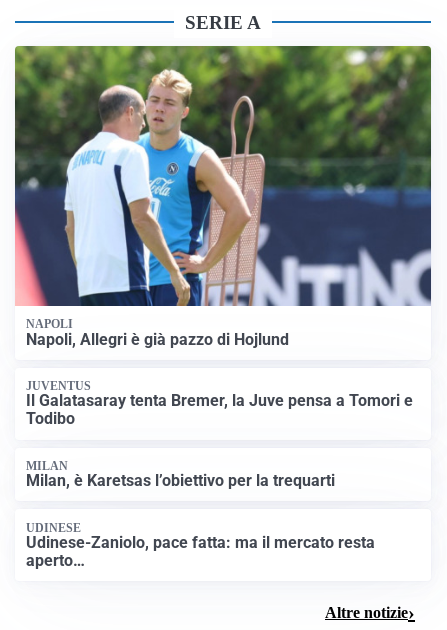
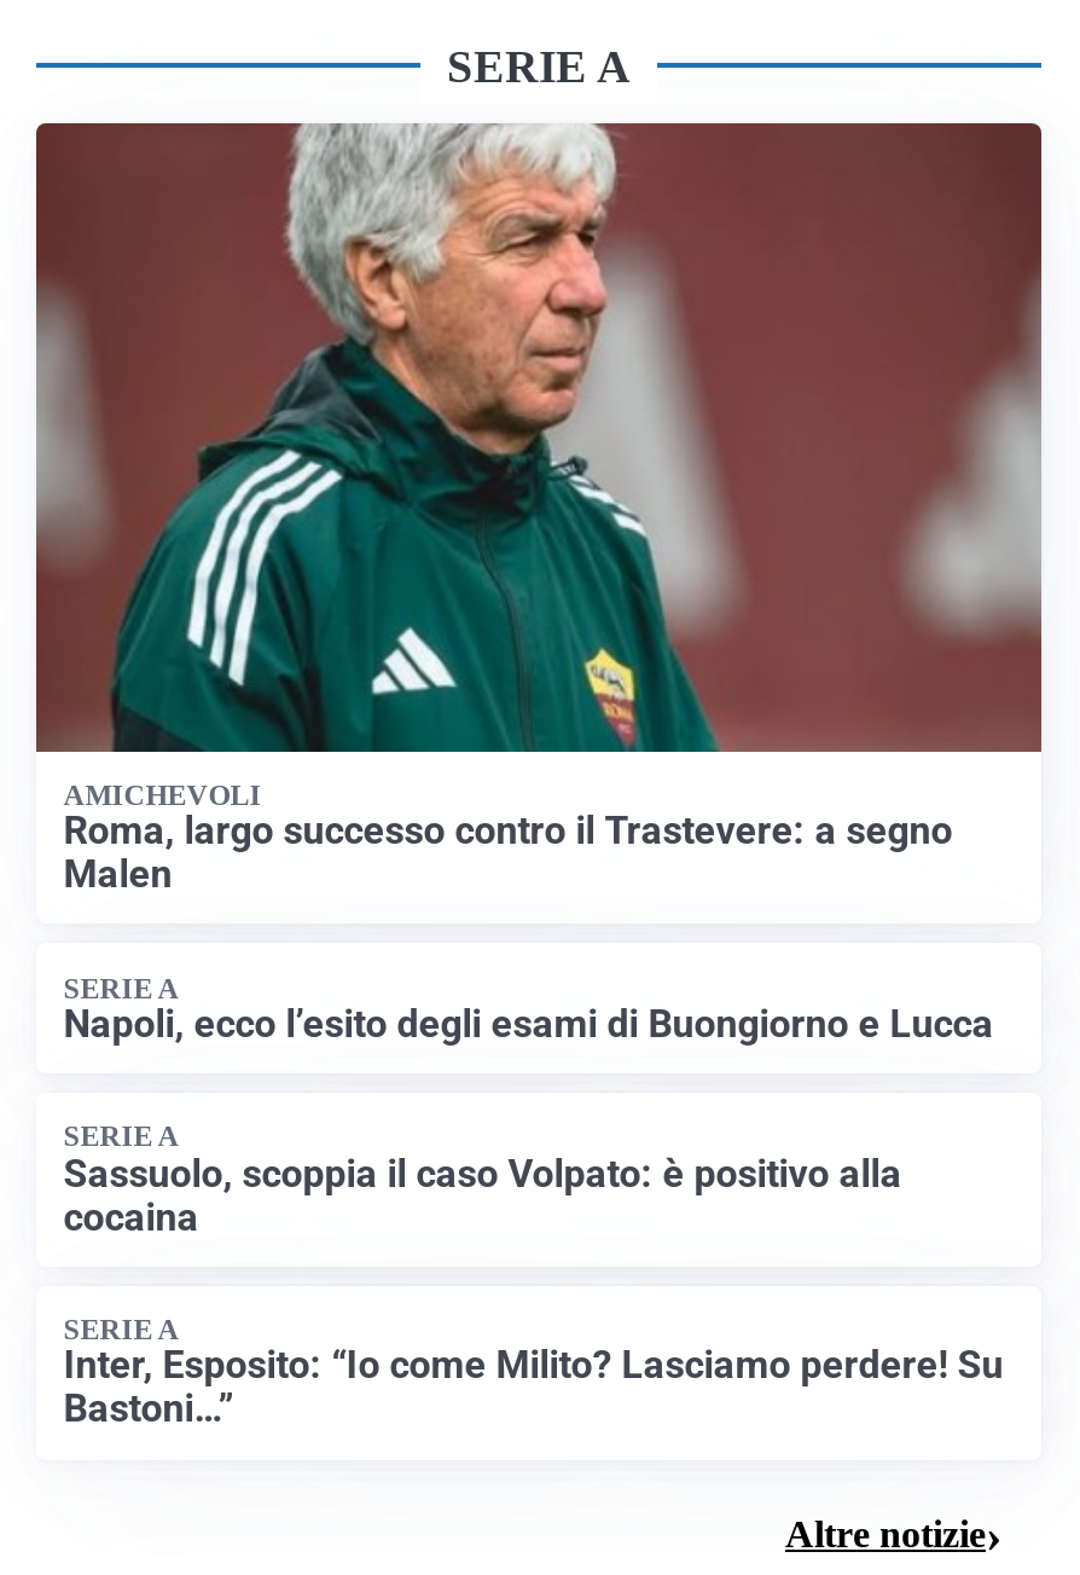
[14,45,432,349] [image] | NAPOLI | Napoli, Allegri è già pazzo di Hojlund -> [34,122,1041,897] [image] | AMICHEVOLI | Roma, largo successo contro il Trastevere: a segno | Malen
[26,379,413,428] JUVENTUS | Il Galatasaray tenta Bremer, la Juve pensa a Tomori e | Todibo -> [63,971,994,1047] SERIE A | Napoli, ecco l’esito degli esami di Buongiorno e Lucca
[26,459,335,490] MILAN | Milan, è Karetsas l’obiettivo per la trequarti -> [63,1120,902,1239] SERIE A | Sassuolo, scoppia il caso Volpato: è positivo alla | cocaina
[26,521,375,570] UDINESE | Udinese-Zaniolo, pace fatta: ma il mercato resta | aperto… -> [63,1313,1003,1432] SERIE A | Inter, Esposito: “Io come Milito? Lasciamo perdere! Su | Bastoni…”

